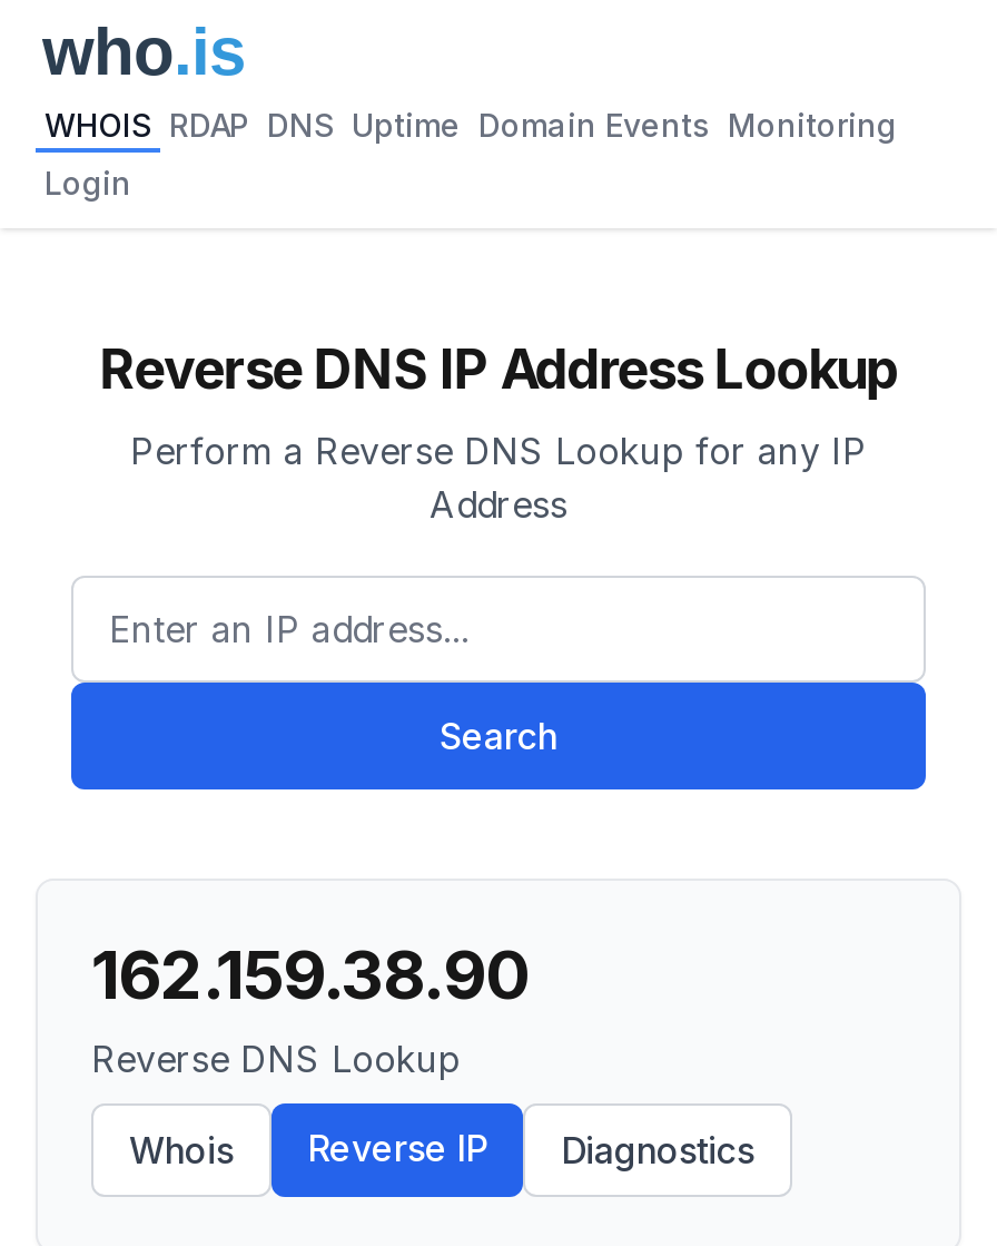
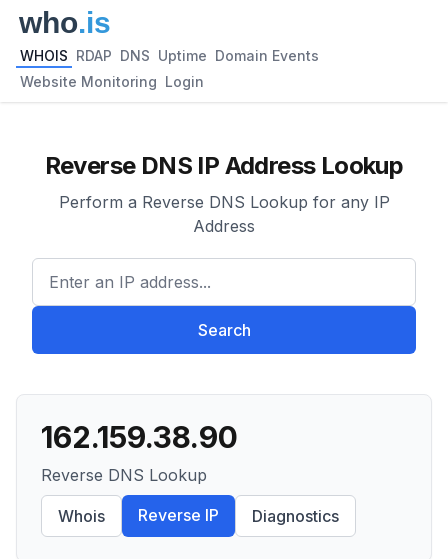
[45,106,897,144] WHOIS RDAP DNS Uptime Domain Events Monitoring -> [20,47,319,64] WHOIS RDAP DNS Uptime Domain Events
[45,164,131,202] Login -> [20,73,204,90] Website Monitoring Login

